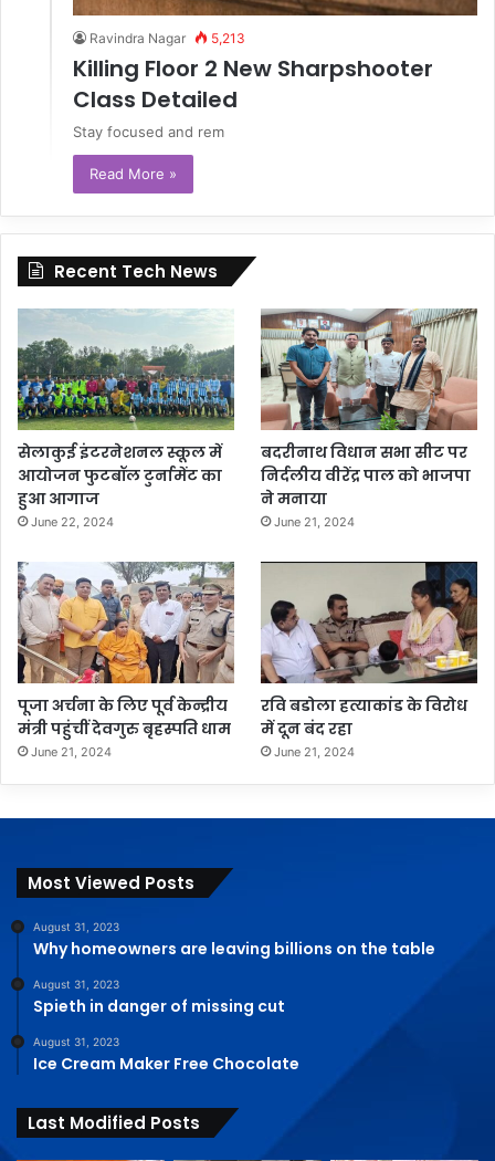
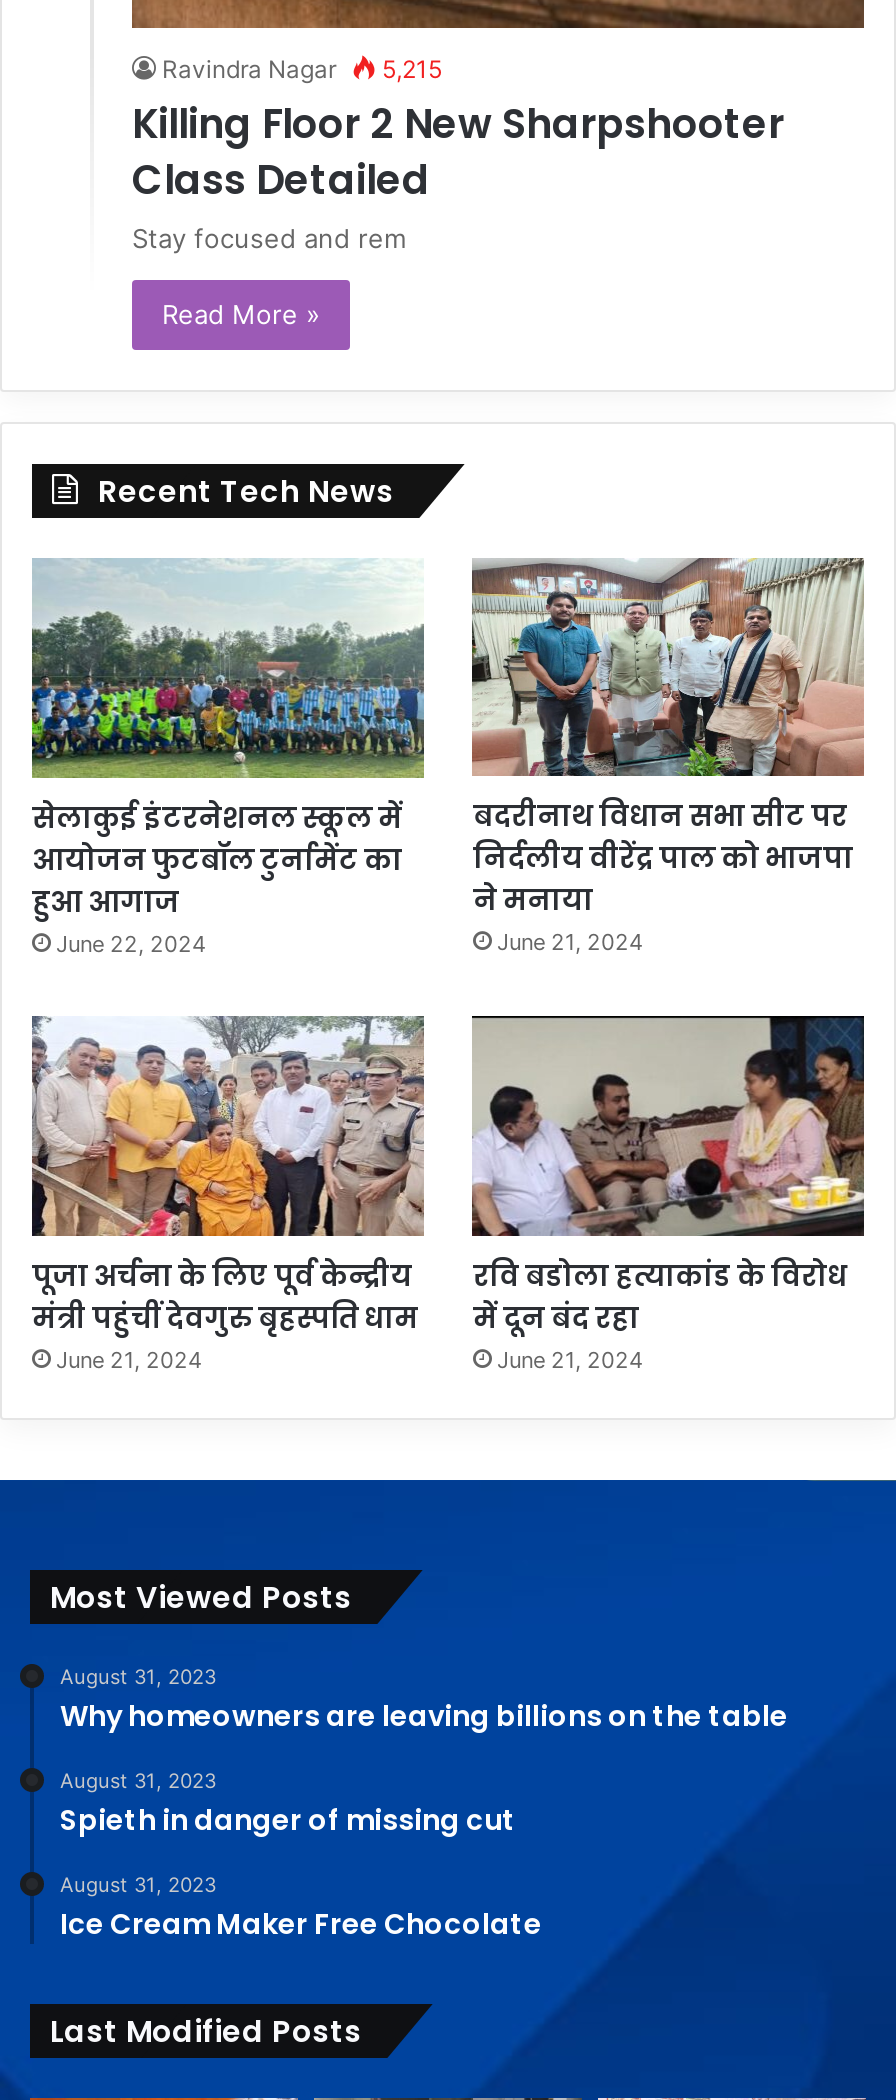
[89,29,245,46] Ravindra Nagar 5,213 -> [162,53,442,83] Ravindra Nagar 5,215

